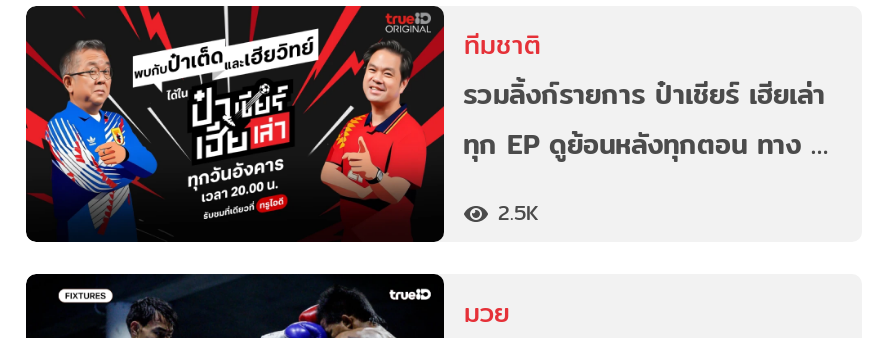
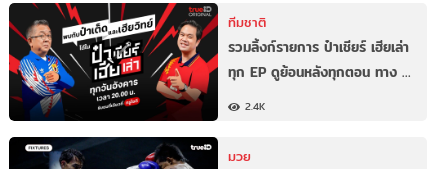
[498,197,538,229] 2.5K -> [245,98,265,114] 2.4K

